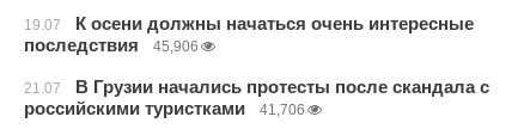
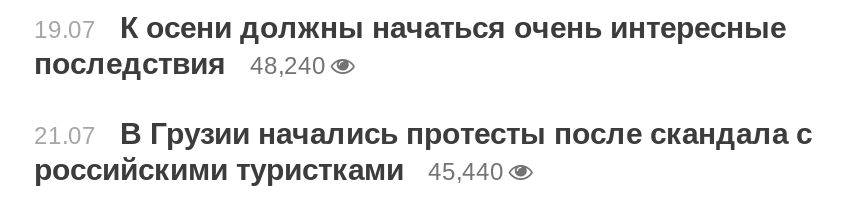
[24,35,199,55] последствия 45,906 -> [34,46,326,80] последствия 48,240
[24,98,305,118] российскими туристками 41,706 -> [34,152,504,186] российскими туристками 45,440

